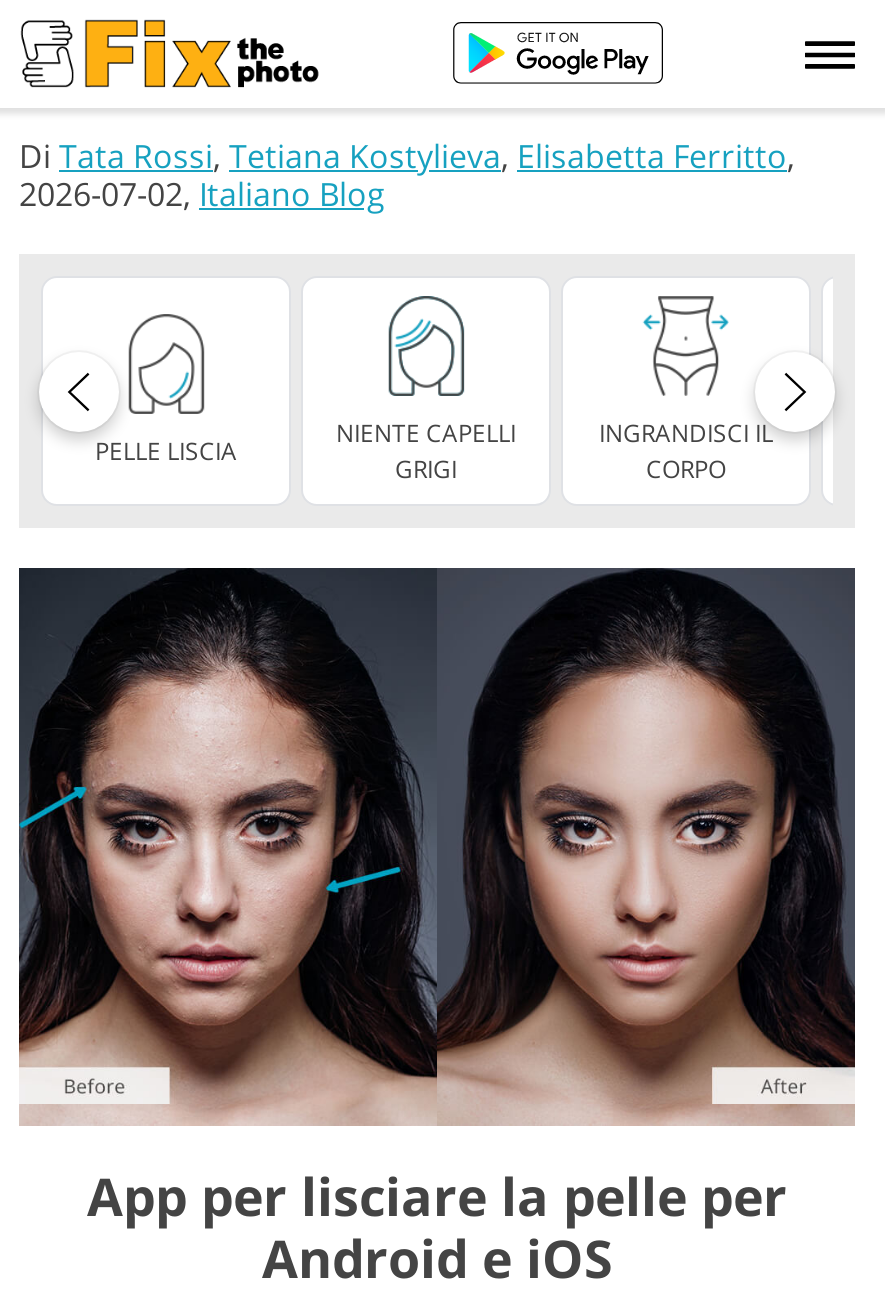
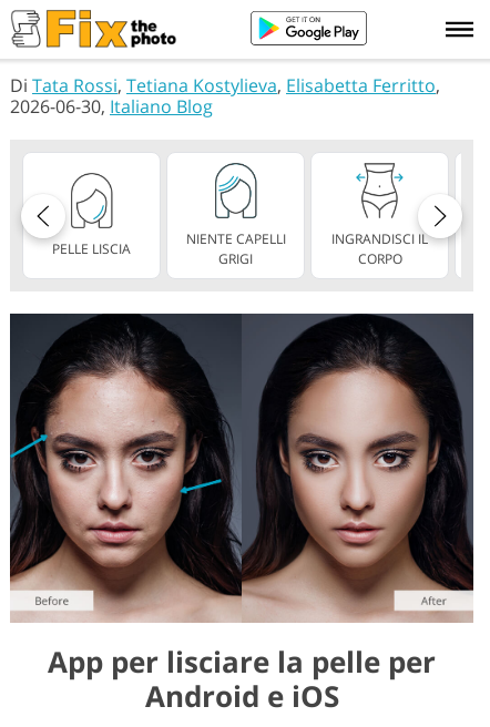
[19,172,385,216] 2026-07-02,Italiano Blog -> [10,94,213,119] 2026-06-30,Italiano Blog

